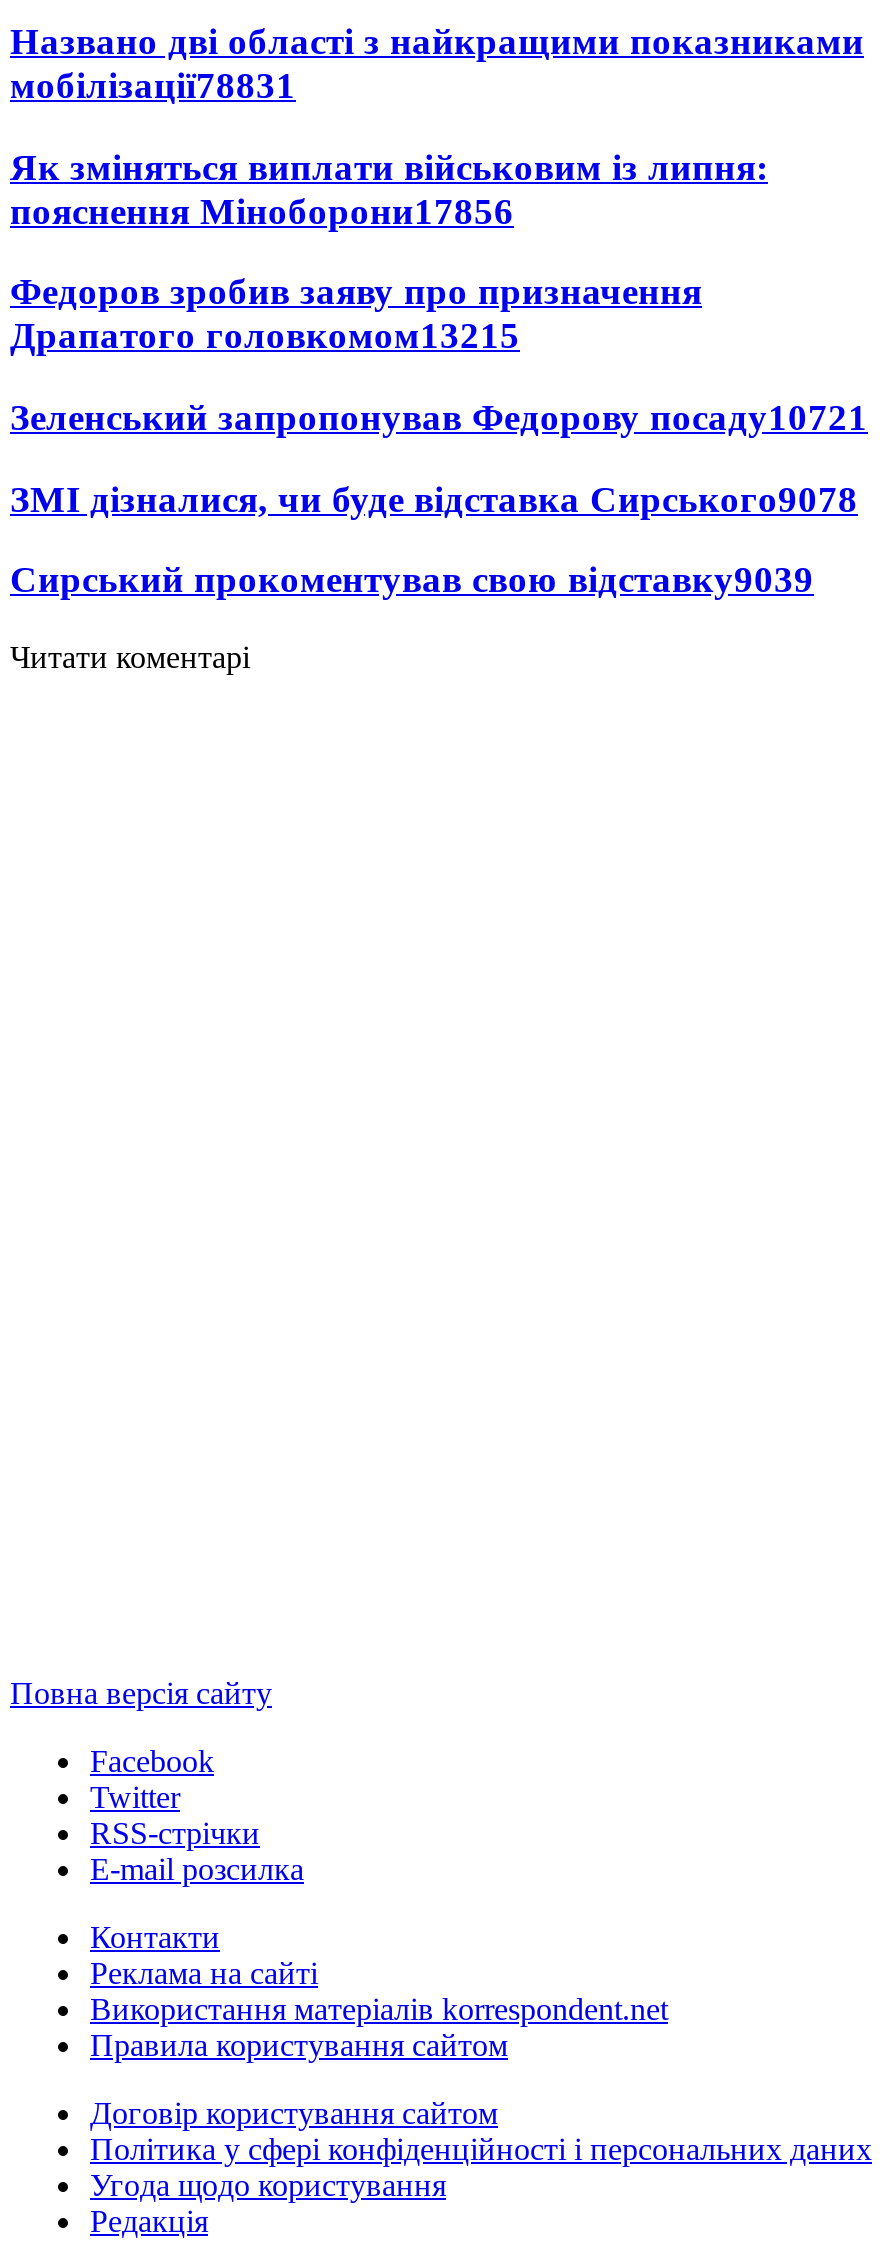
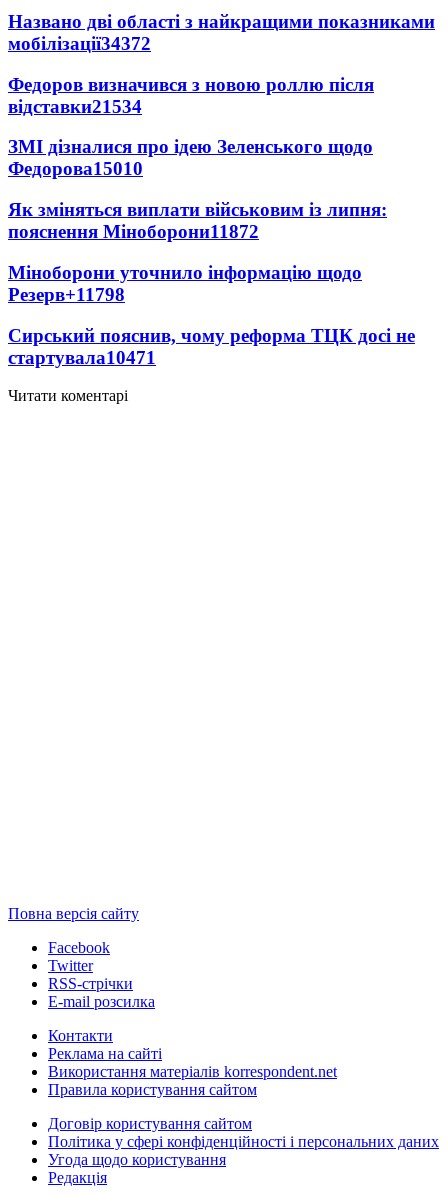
[10,64,296,106] мобілізації78831 -> [8,33,374,179] мобілізації34372 | Федоров визначився з новою роллю після | відставки21534 | ЗМІ дізналися про ідею Зеленського щодо | Федорова15010
moved [10,145,768,187] -> [8,199,387,220]: Як зміняться виплати військовим із липня:
[10,189,868,601] пояснення Міноборони17856 | Федоров зробив заяву про призначення | Драпатого головкомом13215 | Зеленський запропонував Федорову посаду10721 | ЗМІ дізналися, чи буде відставка Сирського9078 | Сирський прокоментував свою відставку9039 -> [8,221,415,368] пояснення Міноборони11872 | Міноборони уточнило інформацію щодо | Резерв+11798 | Сирський пояснив, чому реформа ТЦК досі не | стартувала10471

